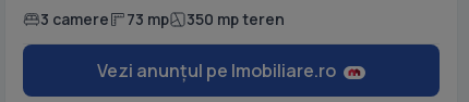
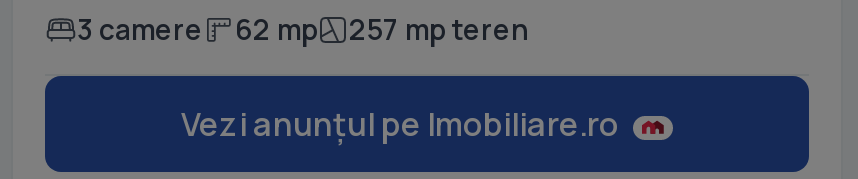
[127,9,169,29] 73 mp -> [235,10,317,48] 62 mp
[187,9,285,29] 350 mp teren -> [349,10,529,48] 257 mp teren

